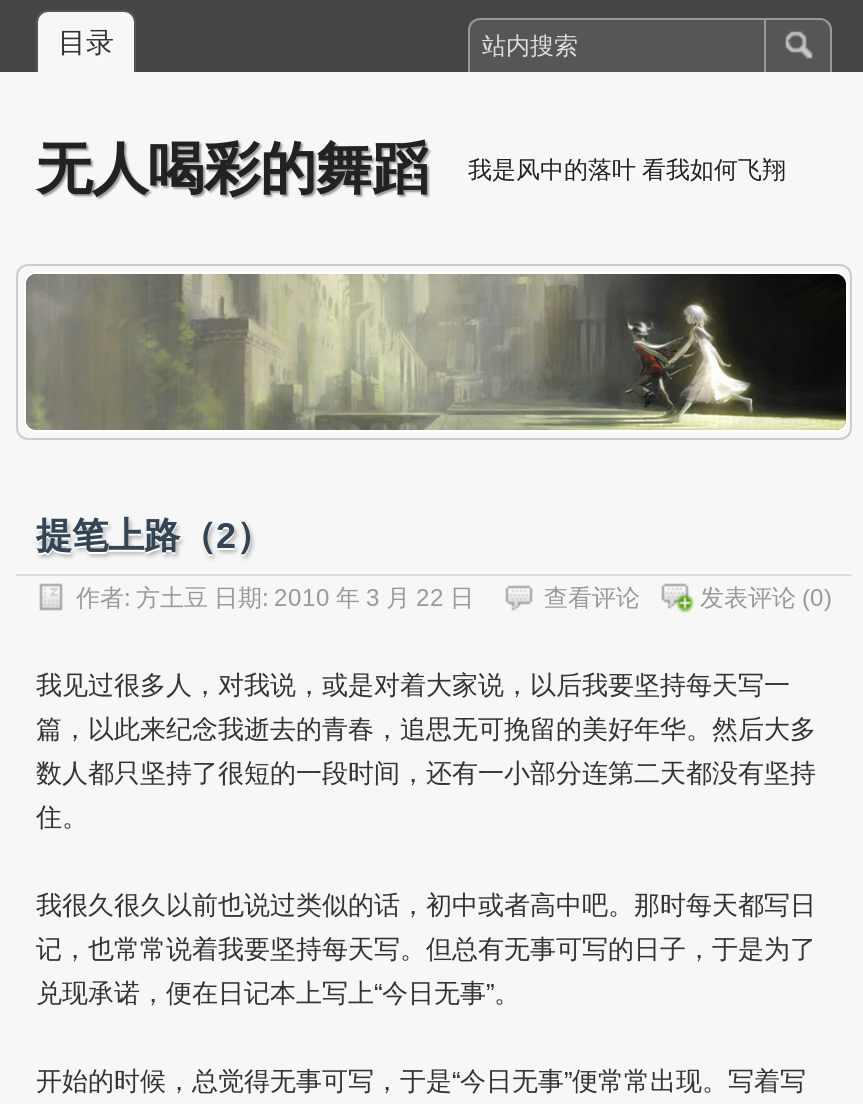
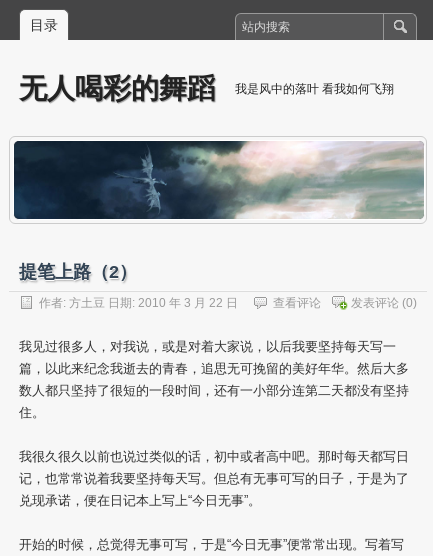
[24,272,848,432] [image] -> [13,140,424,220] [image]

